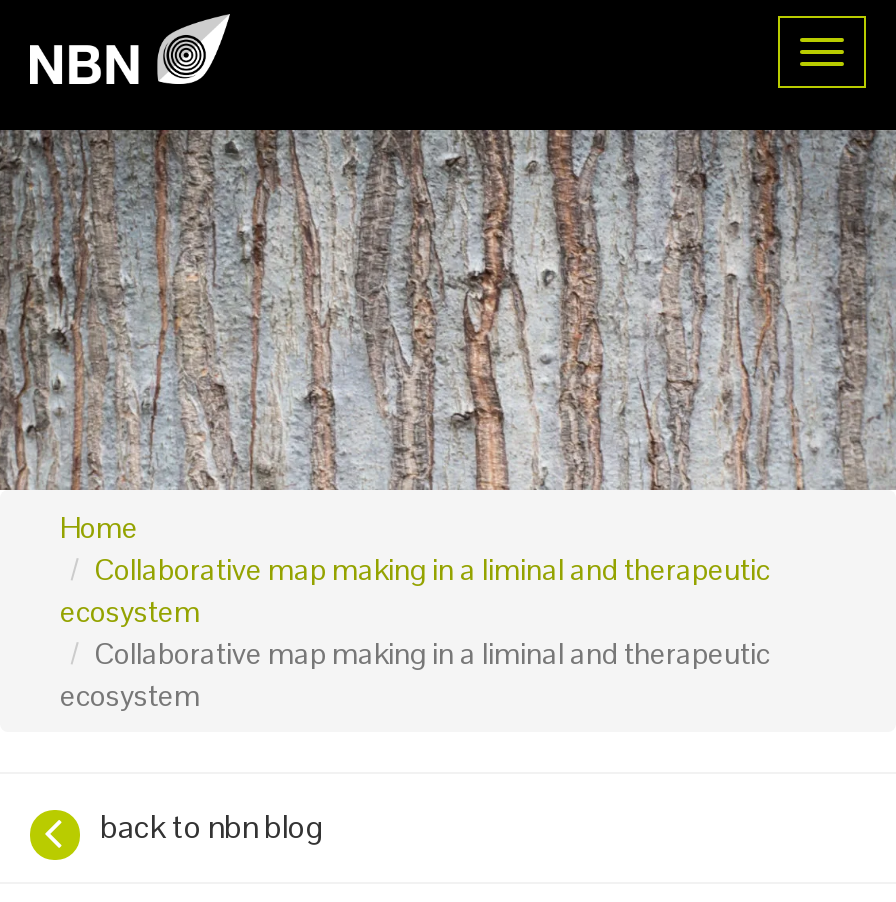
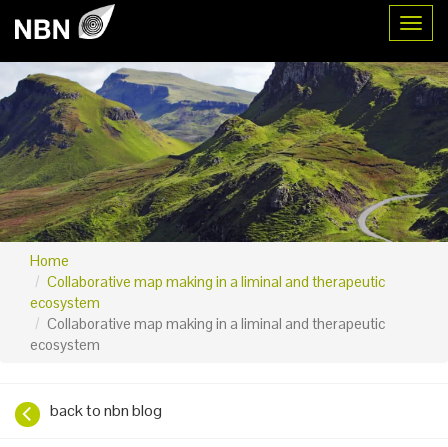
[6,128,890,492] [image] -> [3,61,445,243] [image]

